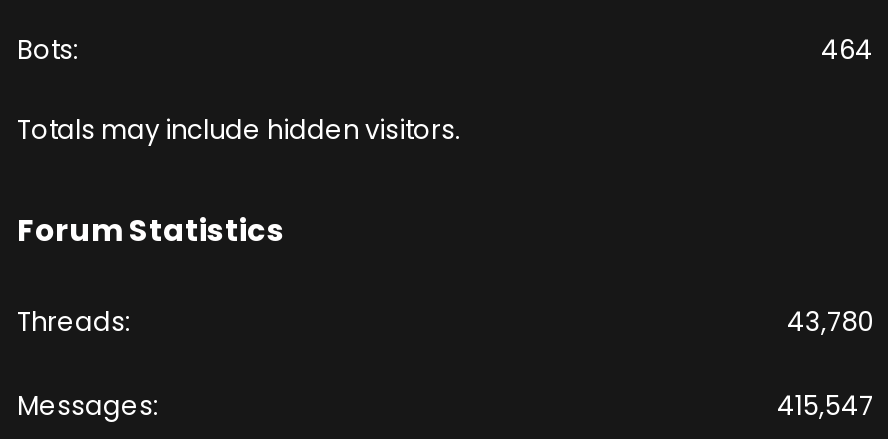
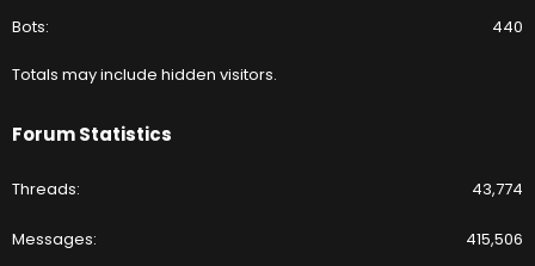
[821,31,873,69] 464 -> [492,16,523,38] 440
[787,303,873,341] 43,780 -> [472,178,523,200] 43,774
[777,387,873,425] 415,547 -> [466,228,523,250] 415,506

